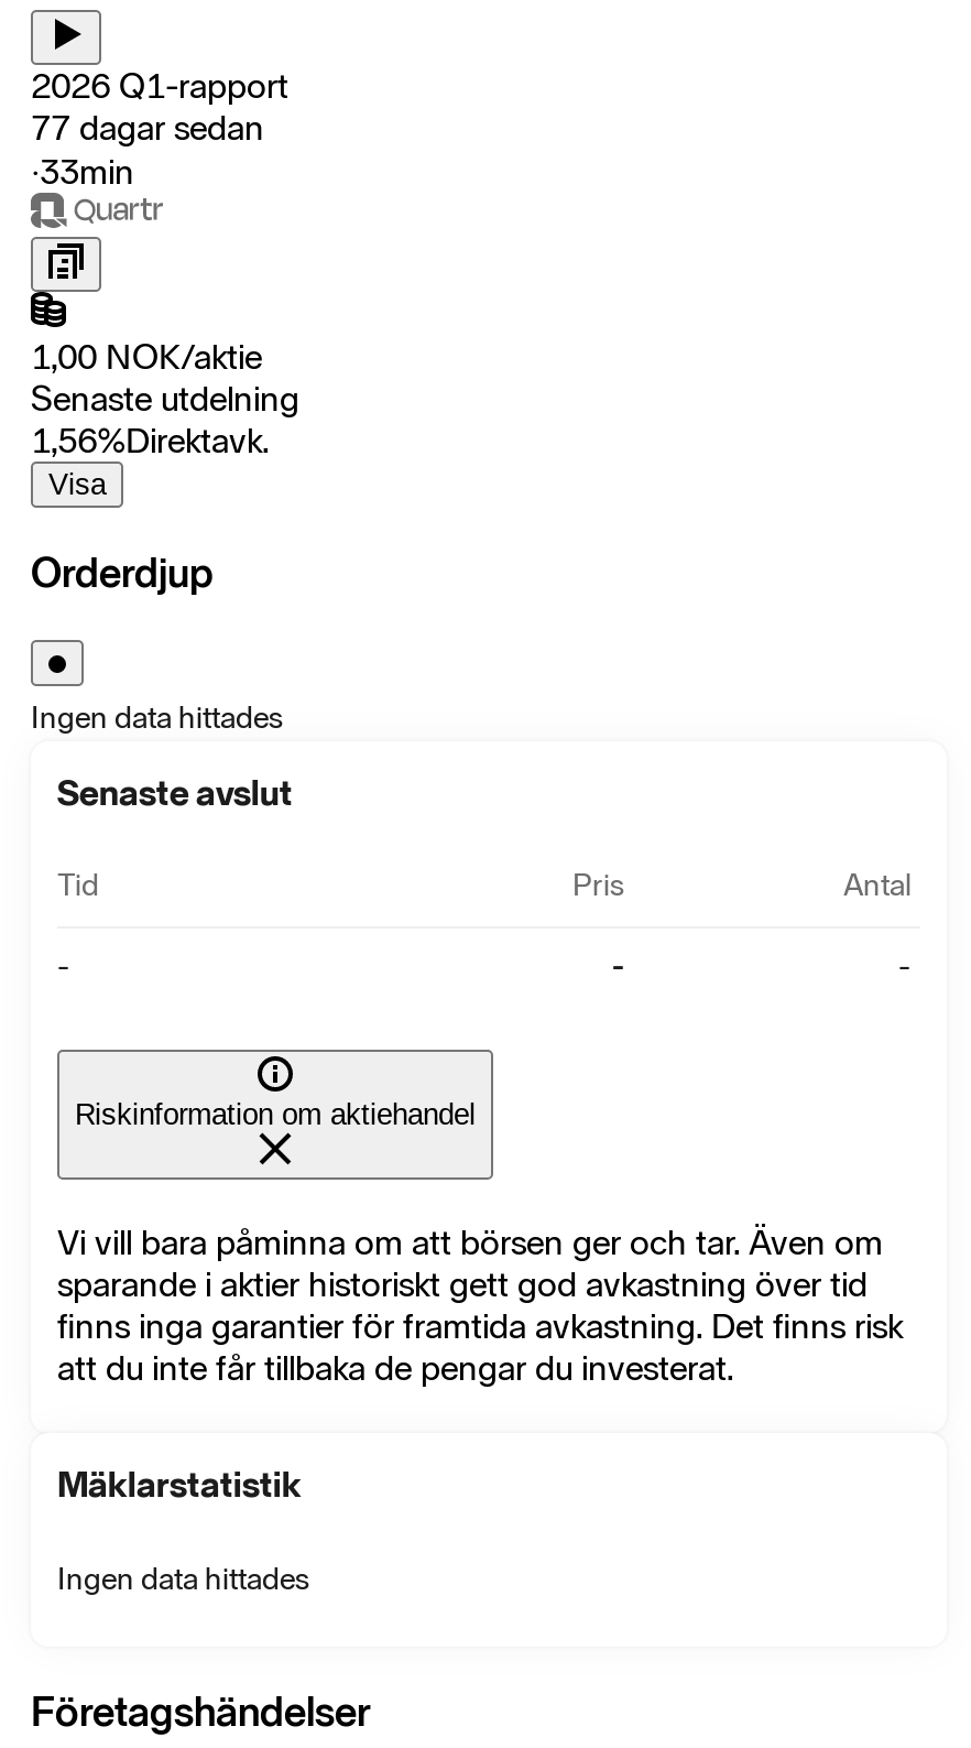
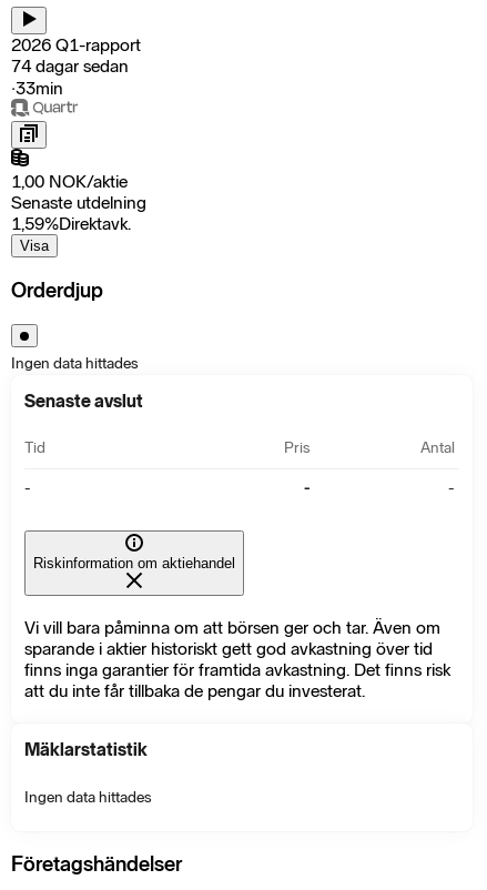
[31,106,264,148] 77 dagar sedan -> [11,55,129,76] 74 dagar sedan
[31,419,269,461] 1,56%Direktavk. -> [11,213,131,234] 1,59%Direktavk.

